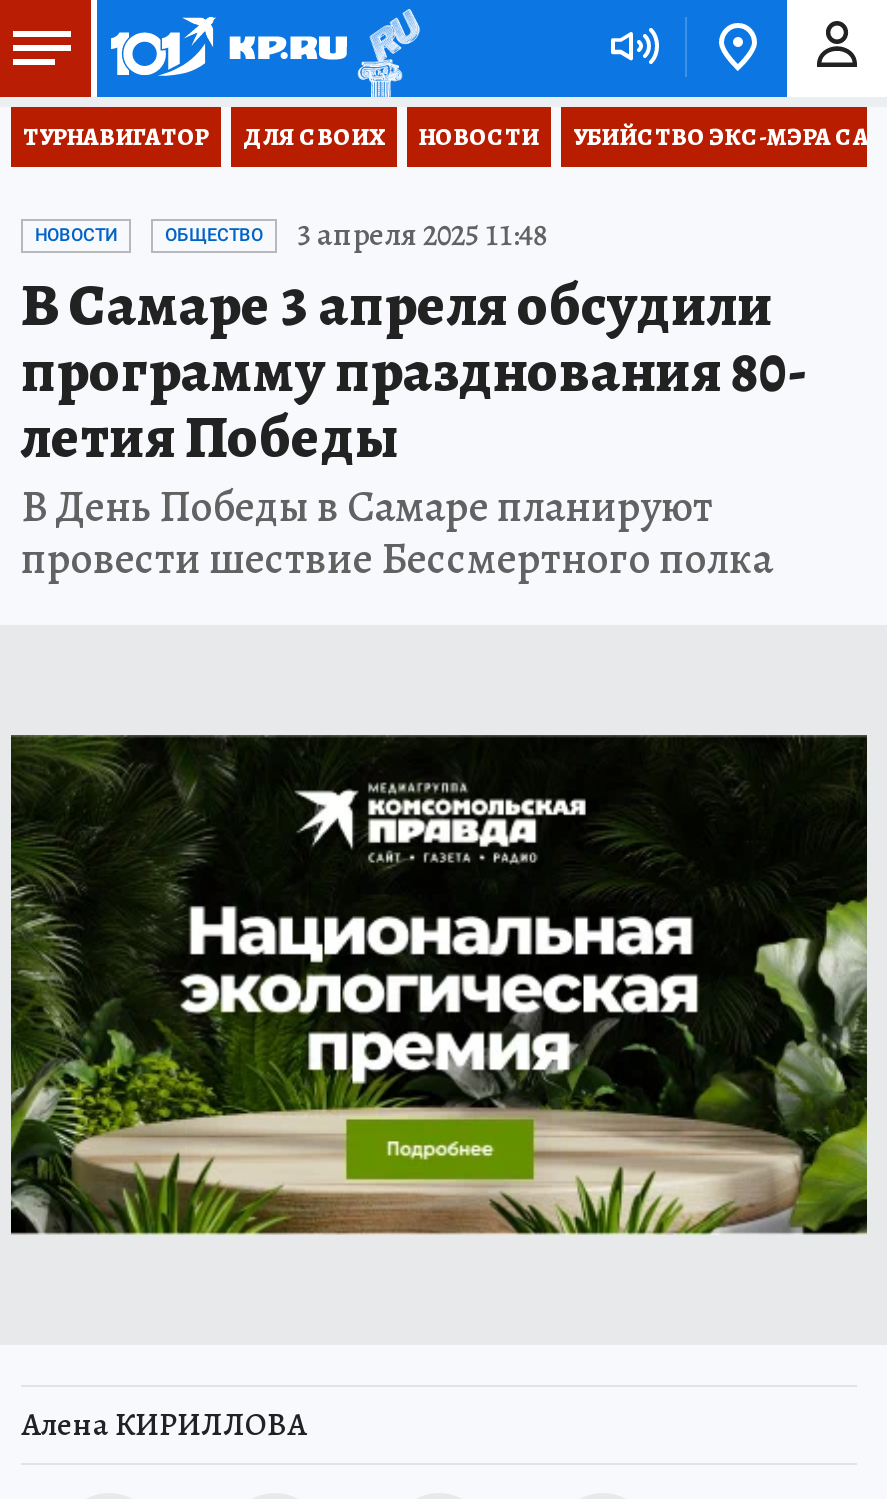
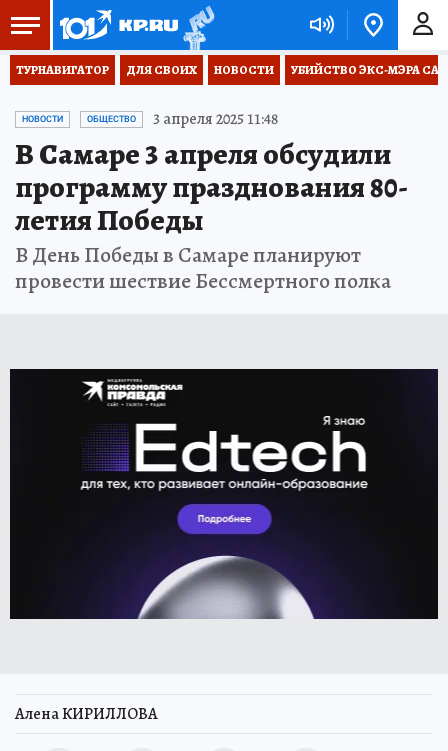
[9,735,869,1237] [image] -> [9,369,439,620] [image]

